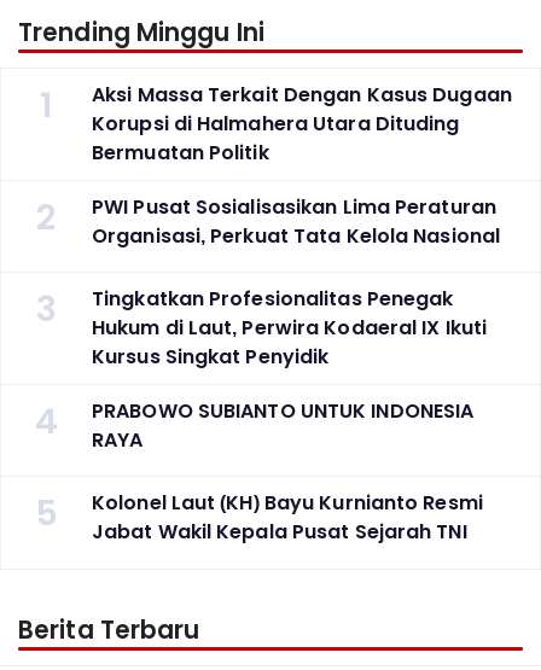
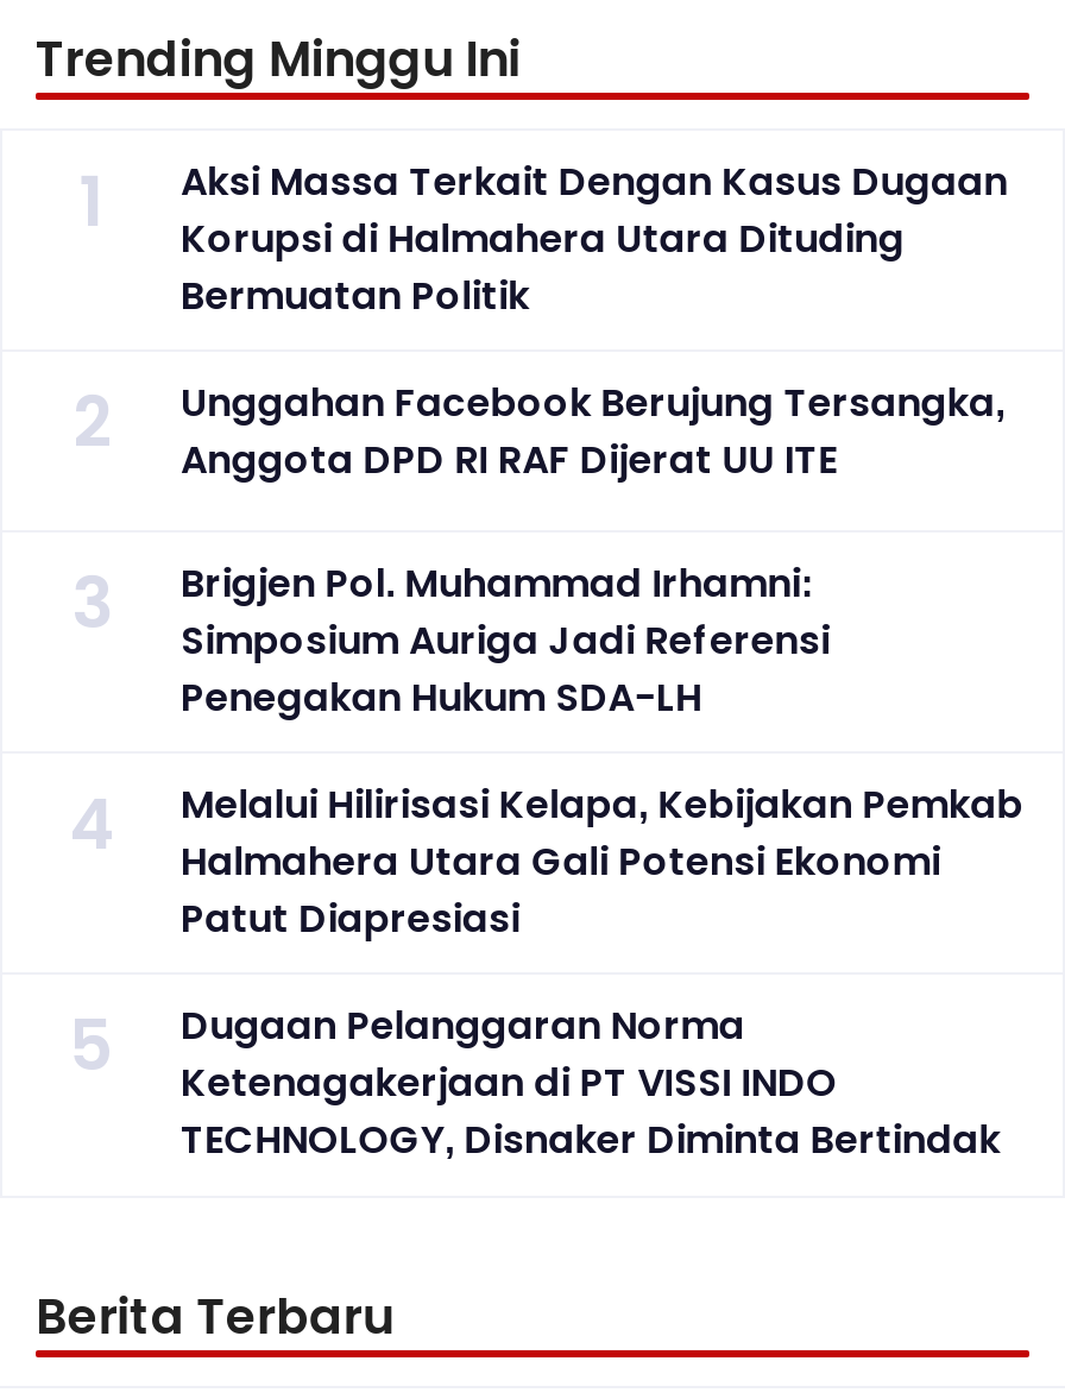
[92,193,500,250] PWI Pusat Sosialisasikan Lima Peraturan | Organisasi, Perkuat Tata Kelola Nasional -> [181,375,1005,487] Unggahan Facebook Berujung Tersangka, | Anggota DPD RI RAF Dijerat UU ITE
[92,285,487,370] Tingkatkan Profesionalitas Penegak | Hukum di Laut, Perwira Kodaeral IX Ikuti | Kursus Singkat Penyidik -> [181,556,830,724] Brigjen Pol. Muhammad Irhamni: | Simposium Auriga Jadi Referensi | Penegakan Hukum SDA-LH
[92,397,474,454] PRABOWO SUBIANTO UNTUK INDONESIA | RAYA -> [181,777,1023,945] Melalui Hilirisasi Kelapa, Kebijakan Pemkab | Halmahera Utara Gali Potensi Ekonomi | Patut Diapresiasi
[92,489,483,545] Kolonel Laut (KH) Bayu Kurnianto Resmi | Jabat Wakil Kepala Pusat Sejarah TNI -> [181,998,1000,1167] Dugaan Pelanggaran Norma | Ketenagakerjaan di PT VISSI INDO | TECHNOLOGY, Disnaker Diminta Bertindak

